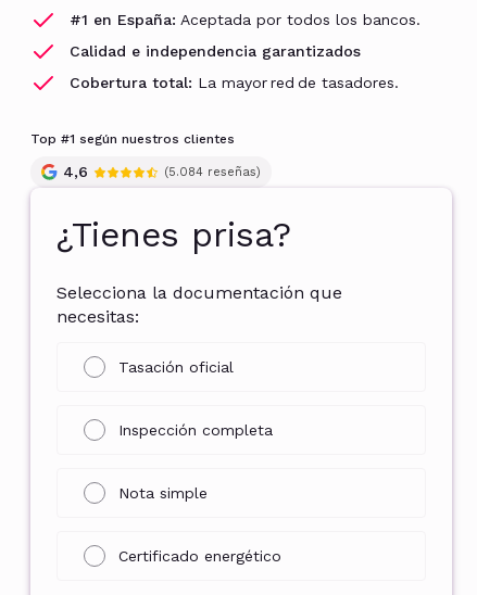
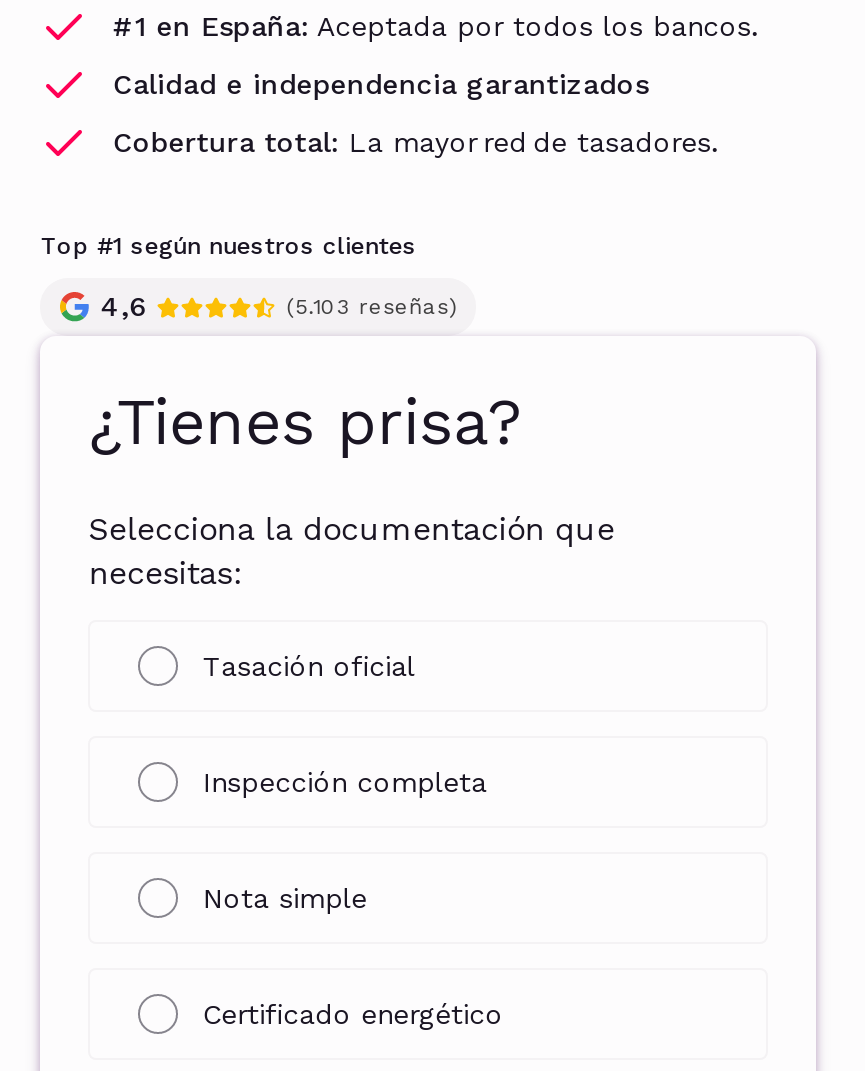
[165,165,261,179] (5.084 reseñas) -> [287,294,457,320] (5.103 reseñas)

